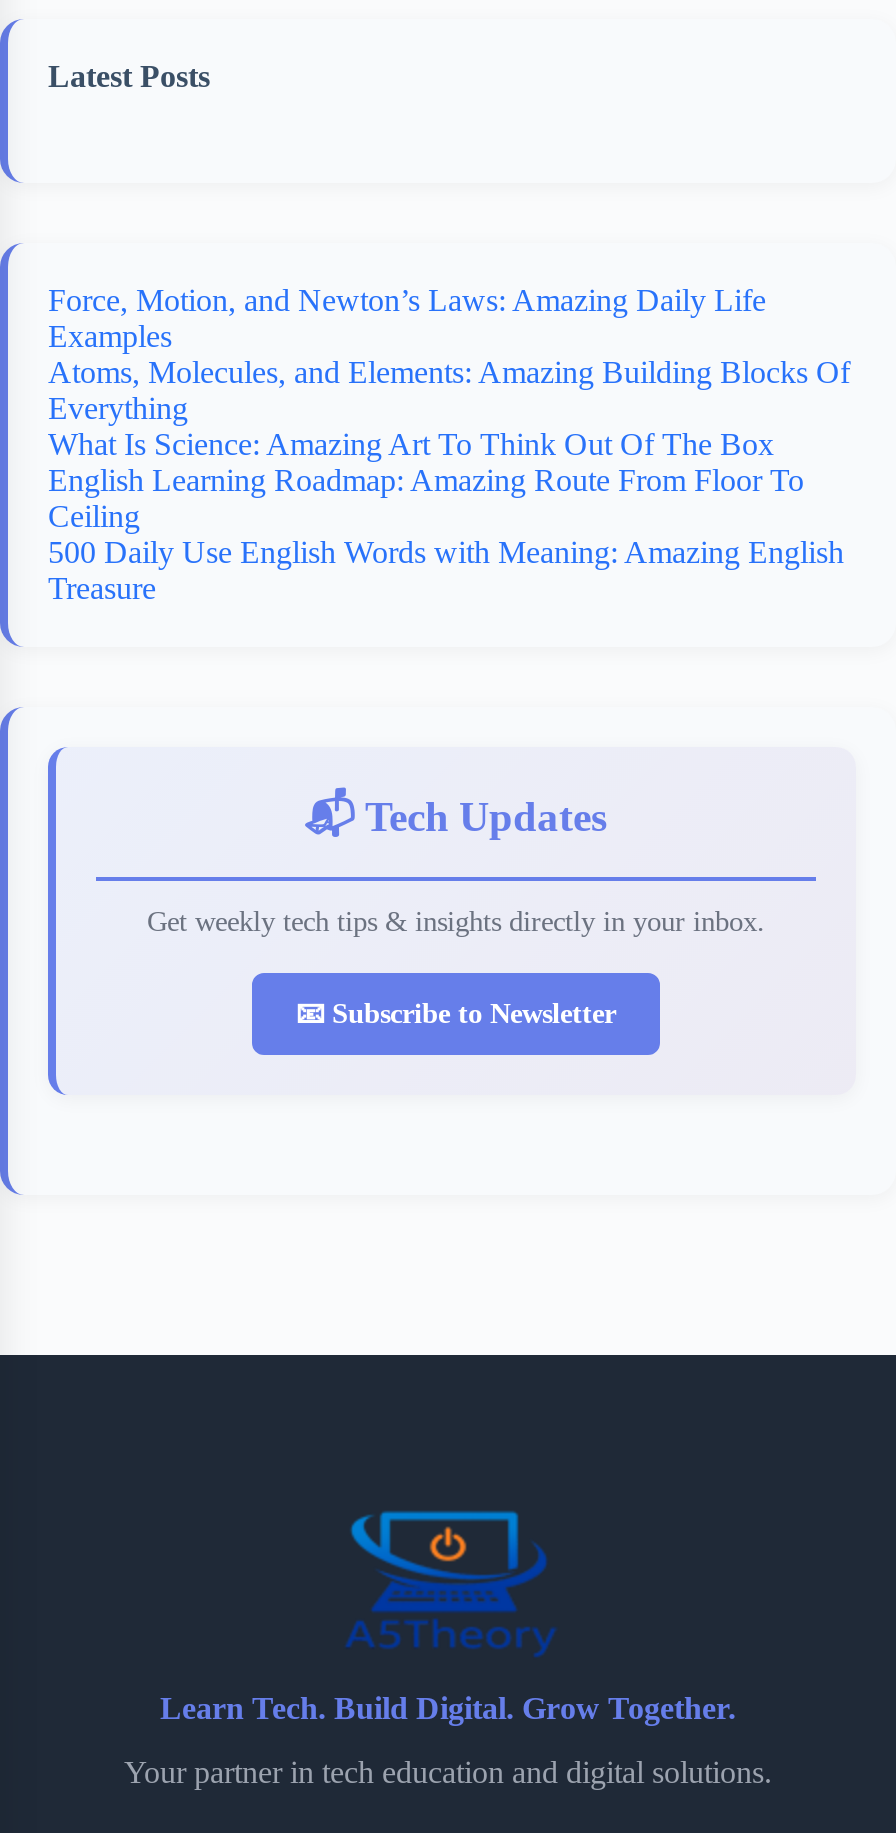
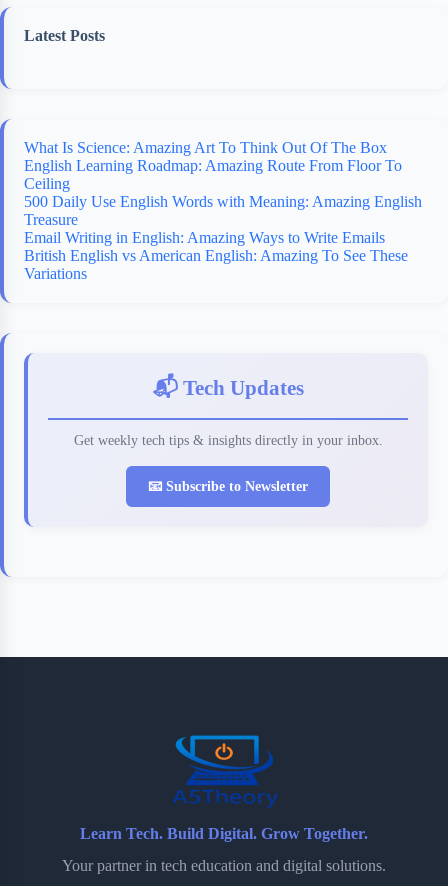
[48,284,850,426] Force, Motion, and Newton’s Laws: Amazing Daily Life | Examples | Atoms, Molecules, and Elements: Amazing Building Blocks Of | Everything -> none
moved [48,428,844,606] -> [24,139,422,228]: What Is Science: Amazing Art To Think Out Of The Box | English Learning Roadmap: Amazing Route From Floor To | Ceiling | 500 Daily Use English Words with Meaning: Amazing English | Treasure
none -> [24,229,408,282] Email Writing in English: Amazing Ways to Write Emails | British English vs American English: Amazing To See These | Variations

